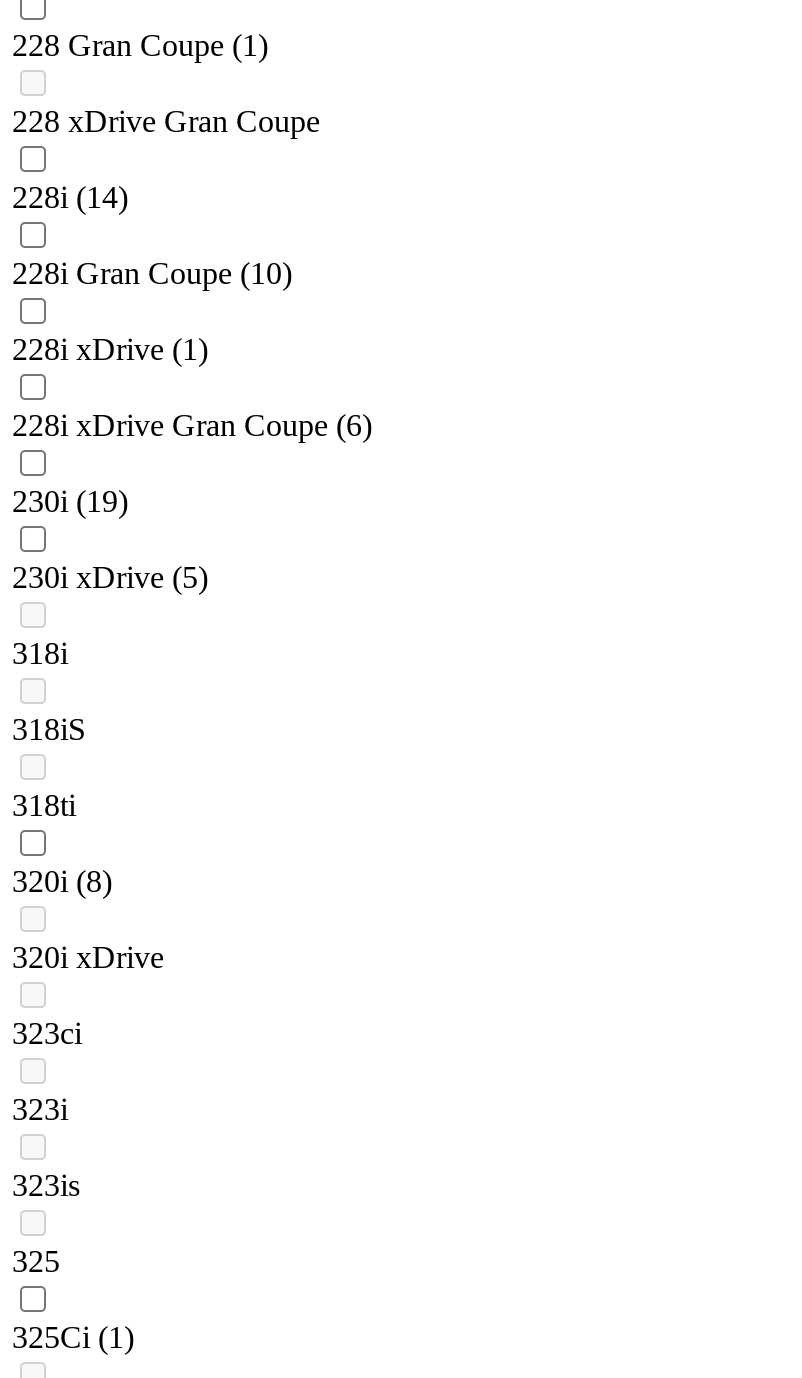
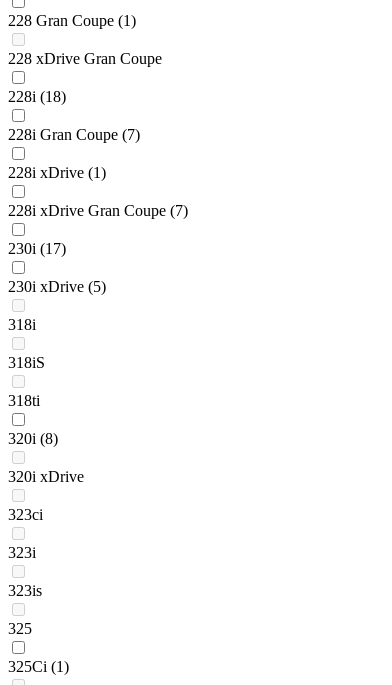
[12,181,128,215] 228i (14) -> [8,88,66,105] 228i (18)
[12,257,292,291] 228i Gran Coupe (10) -> [8,126,140,143] 228i Gran Coupe (7)
[12,409,372,443] 228i xDrive Gran Coupe (6) -> [8,202,188,219] 228i xDrive Gran Coupe (7)
[12,485,128,519] 230i (19) -> [8,240,66,257] 230i (17)

